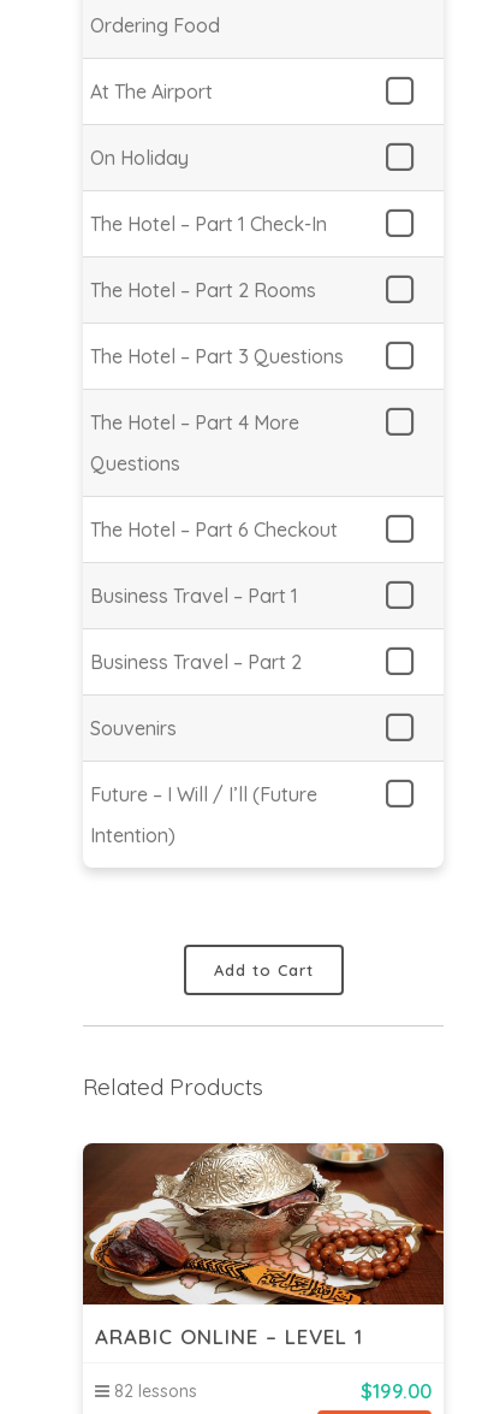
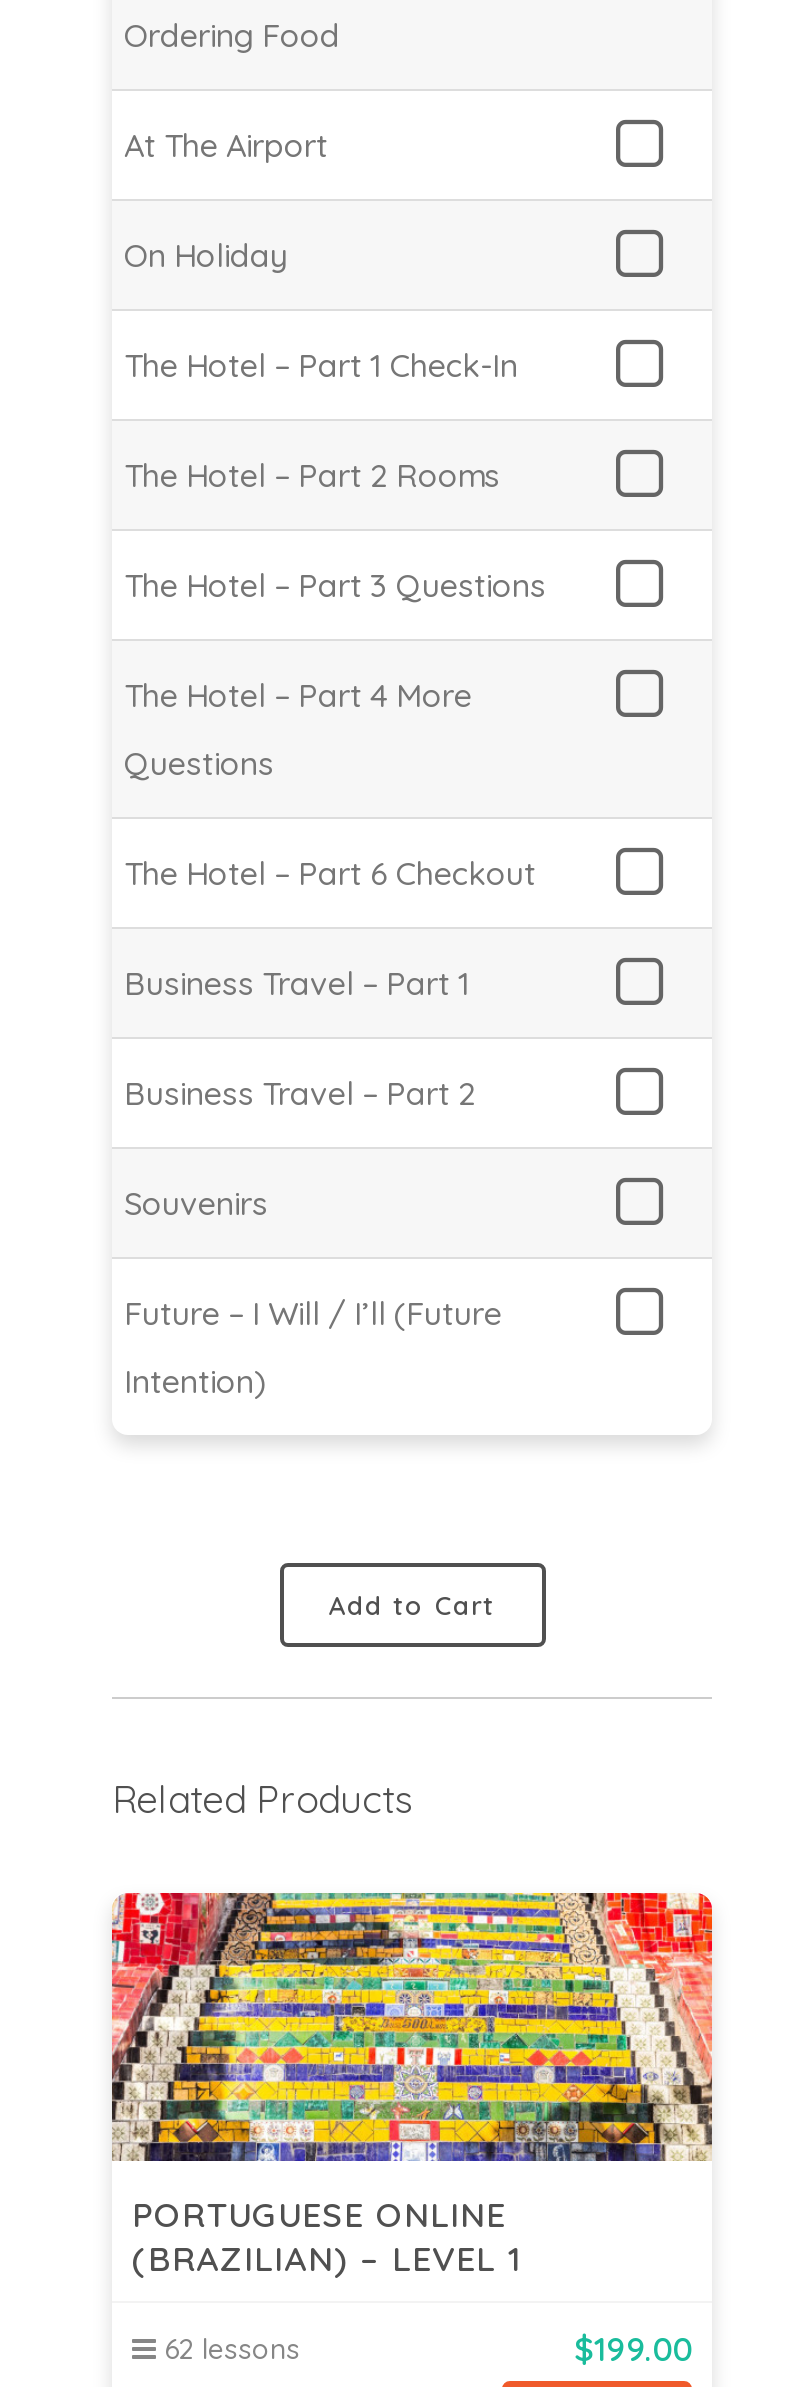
[82,1142,445,1350] [image] | ARABIC ONLINE – LEVEL 1 -> [110,1891,714,2280] [image] | PORTUGUESE ONLINE | (BRAZILIAN) – LEVEL 1
[109,1380,197,1402] 82 lessons -> [156,2331,300,2367] 62 lessons

